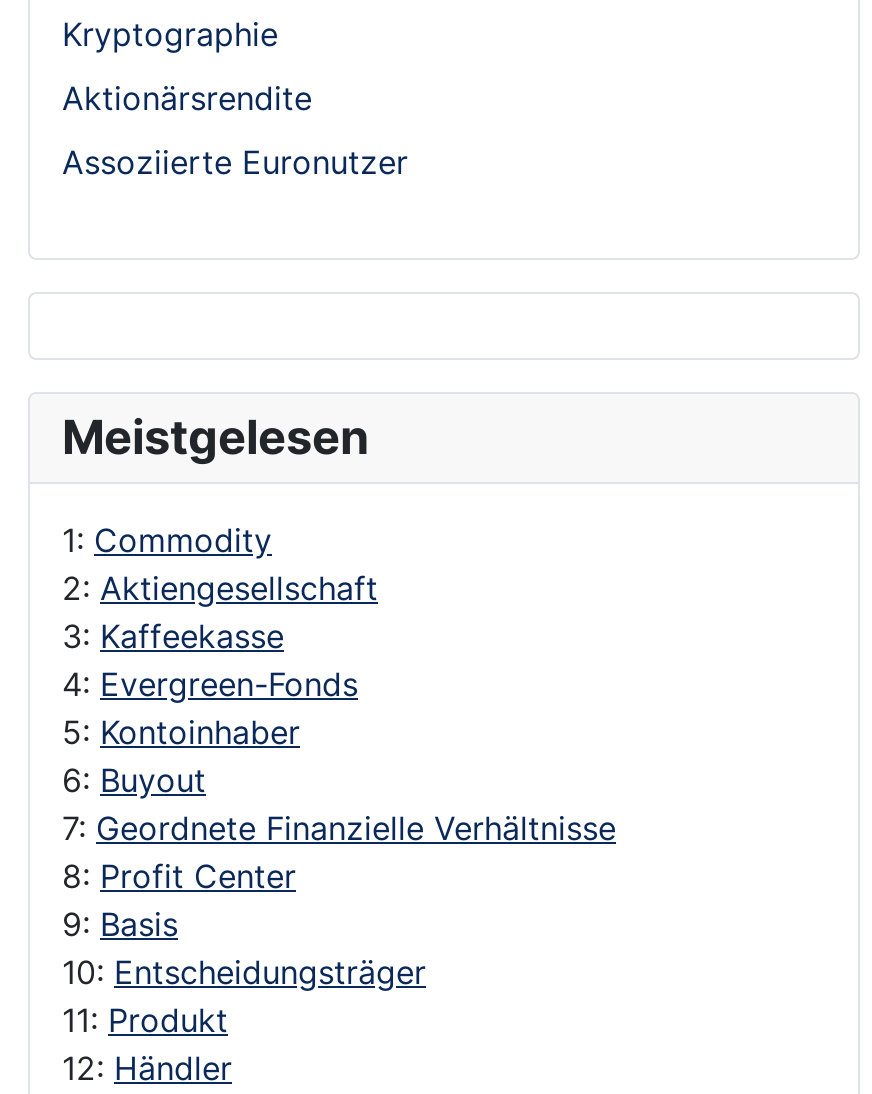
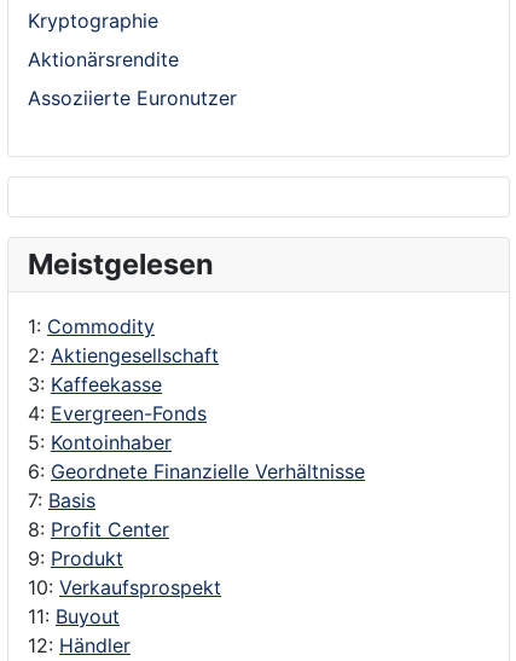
[62,759,616,847] 6: Buyout | 7: Geordnete Finanzielle Verhältnisse -> [28,459,365,512] 6: Geordnete Finanzielle Verhältnisse | 7: Basis
[62,903,426,1039] 9: Basis | 10: Entscheidungsträger | 11: Produkt -> [28,546,221,628] 9: Produkt | 10: Verkaufsprospekt | 11: Buyout

